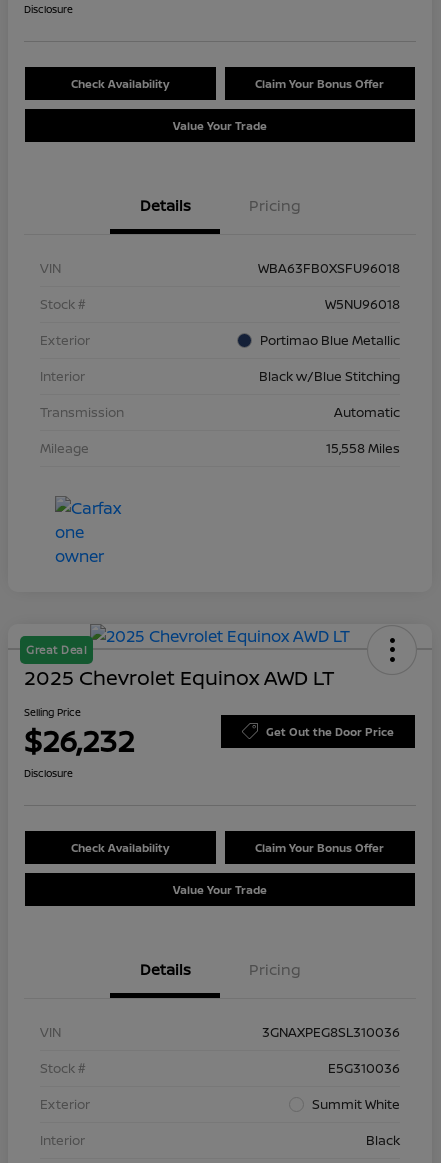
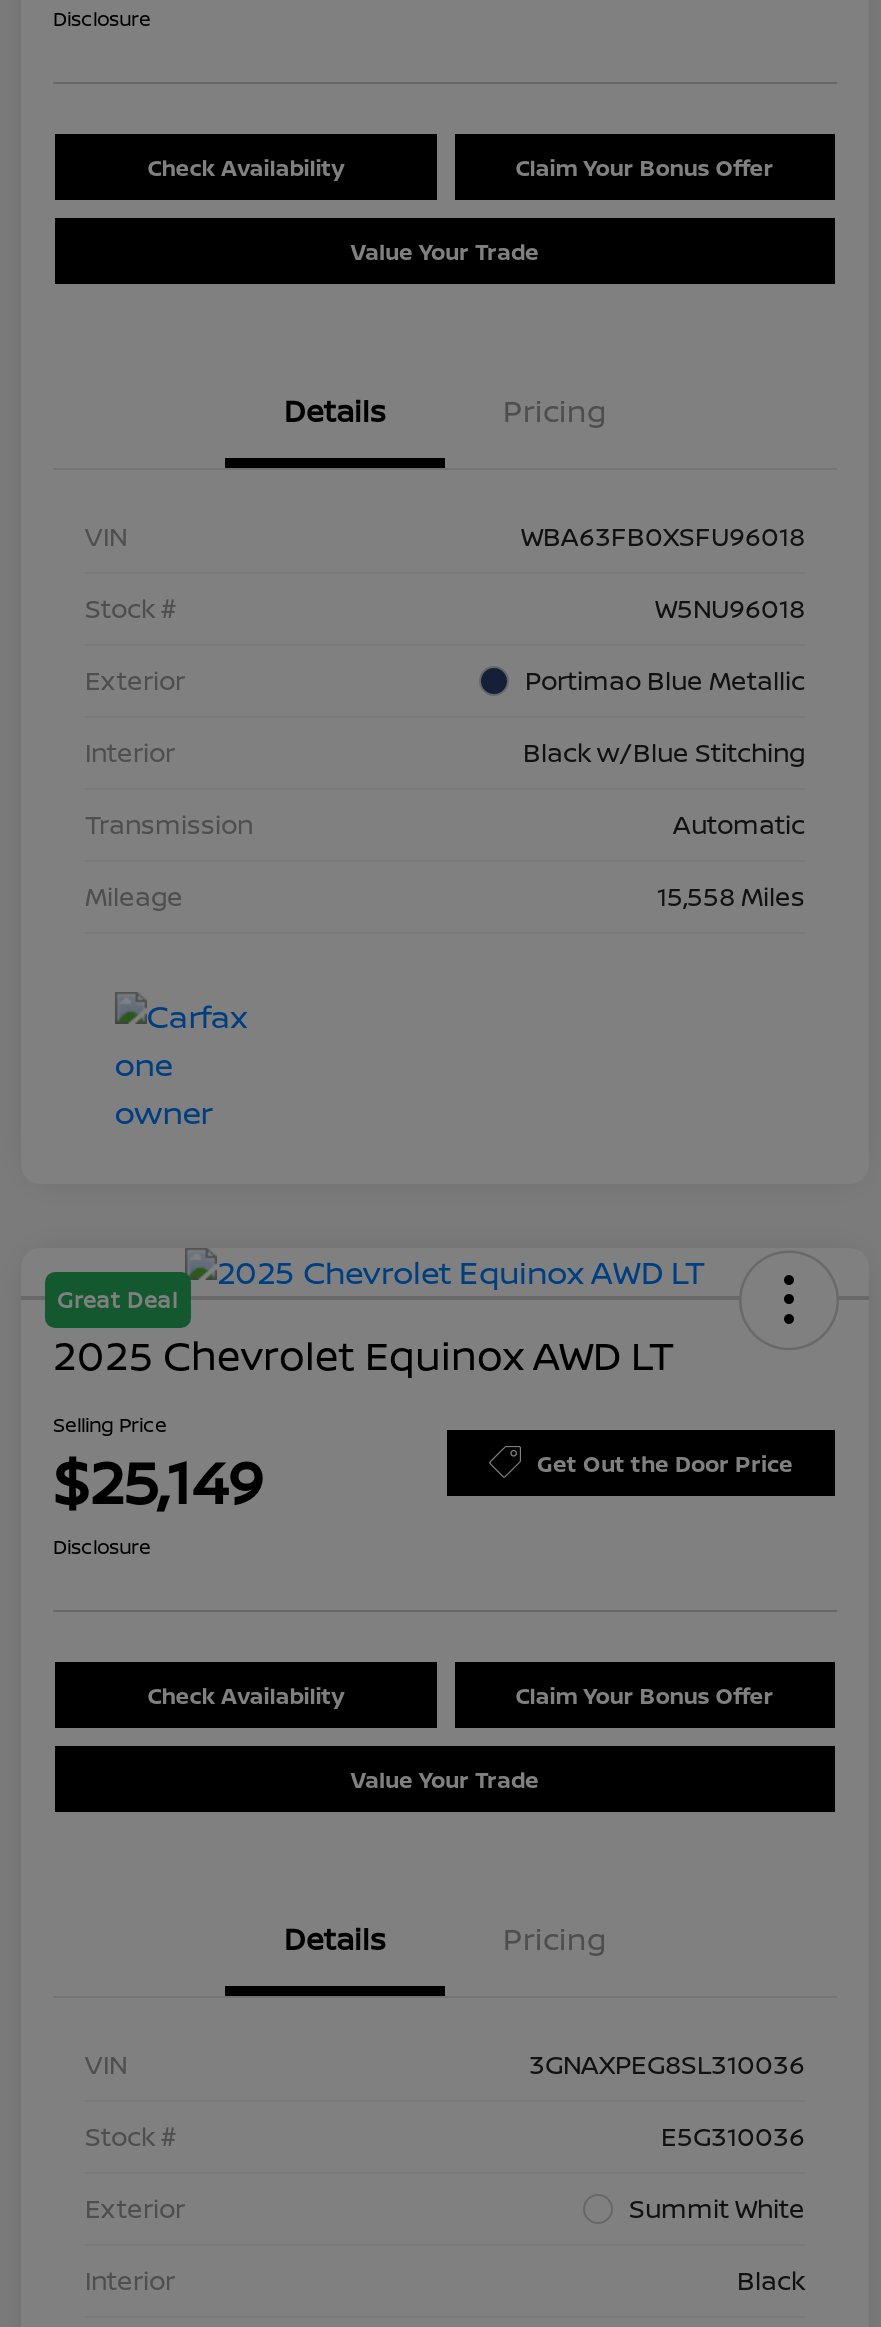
[24,720,134,761] $26,232 -> [53,1440,263,1522] $25,149

